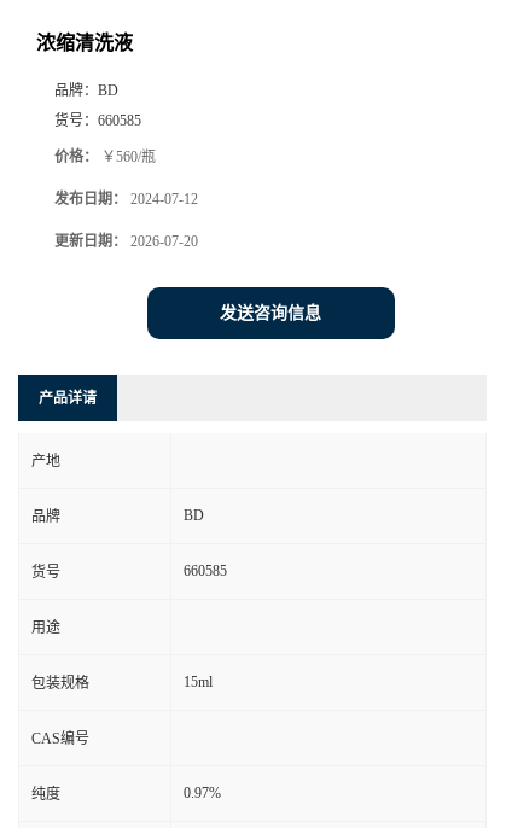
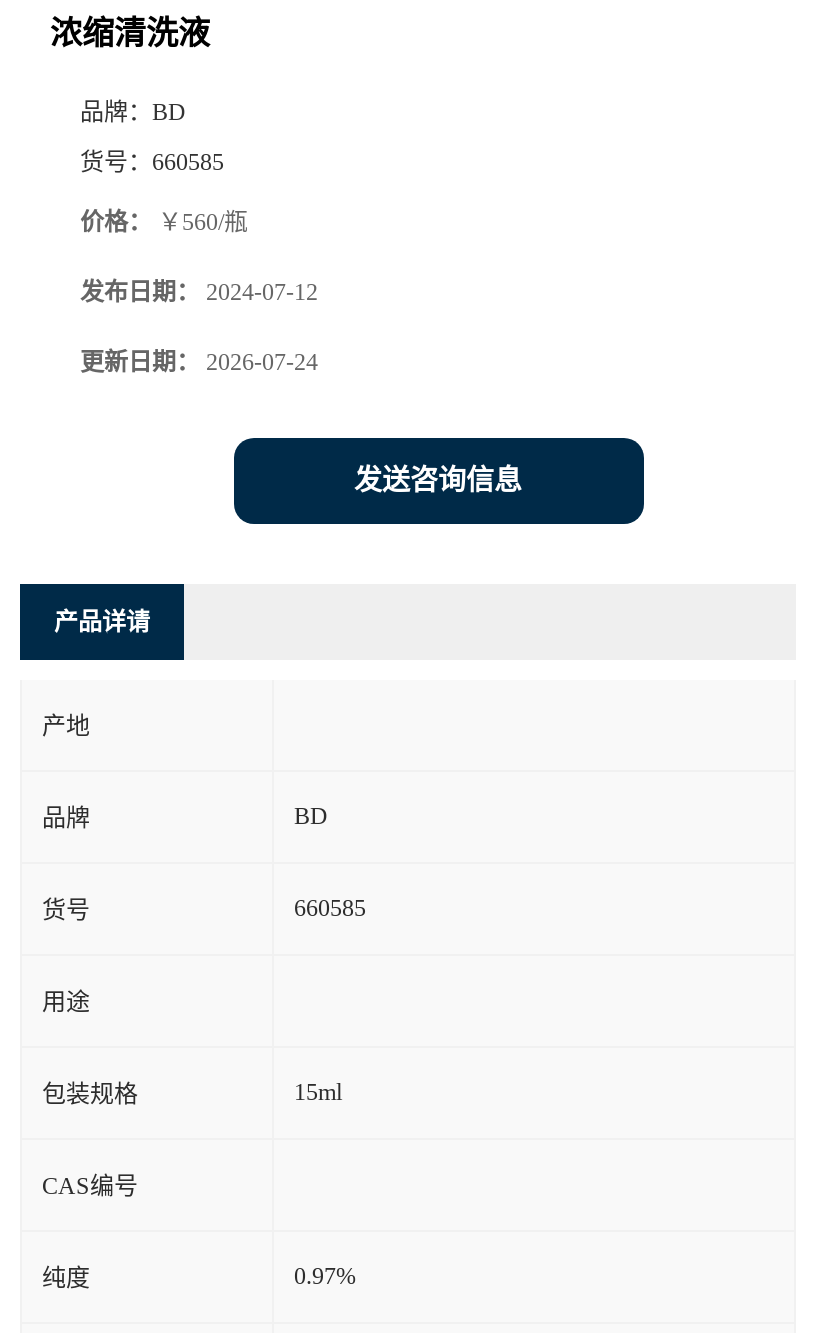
[54,233,198,250] 更新日期：2026-07-20 -> [80,348,318,376] 更新日期：2026-07-24

